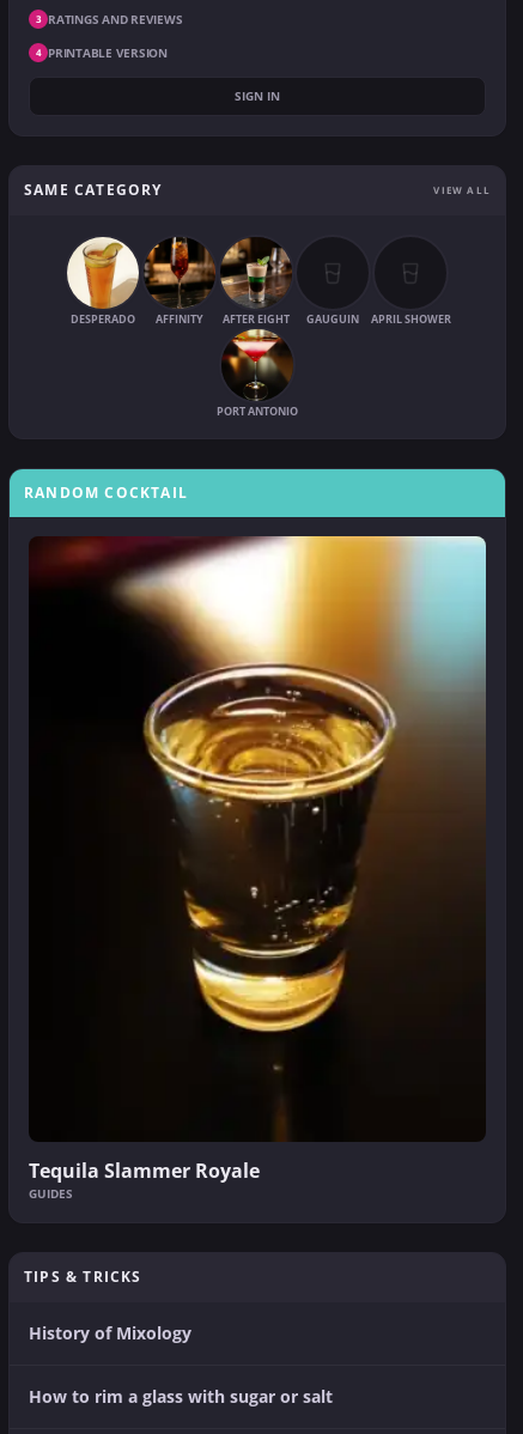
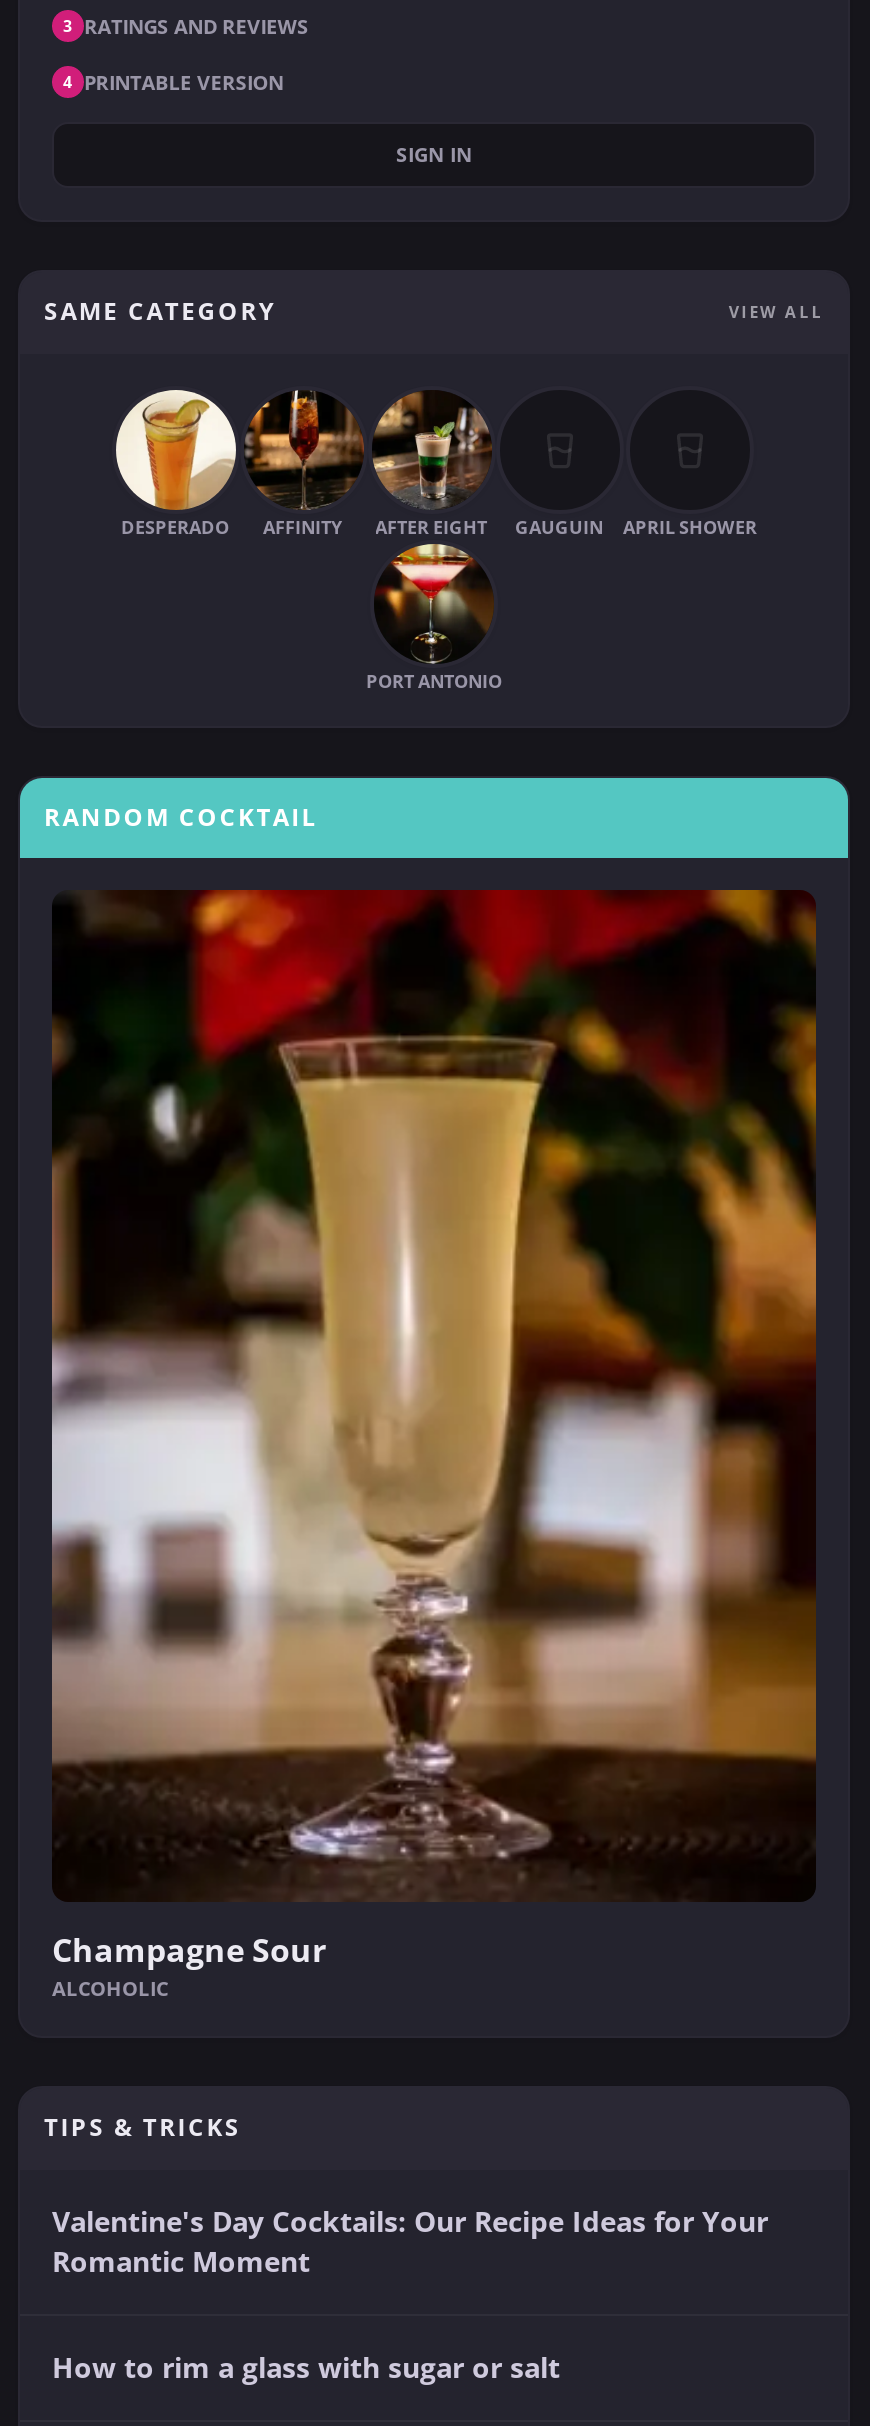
[29,535,487,1202] [image] | Tequila Slammer Royale | GUIDES -> [50,890,818,2003] [image] | Champagne Sour | ALCOHOLIC
[29,1322,191,1345] History of Mixology -> [52,2203,768,2281] Valentine's Day Cocktails: Our Recipe Ideas for Your | Romantic Moment

